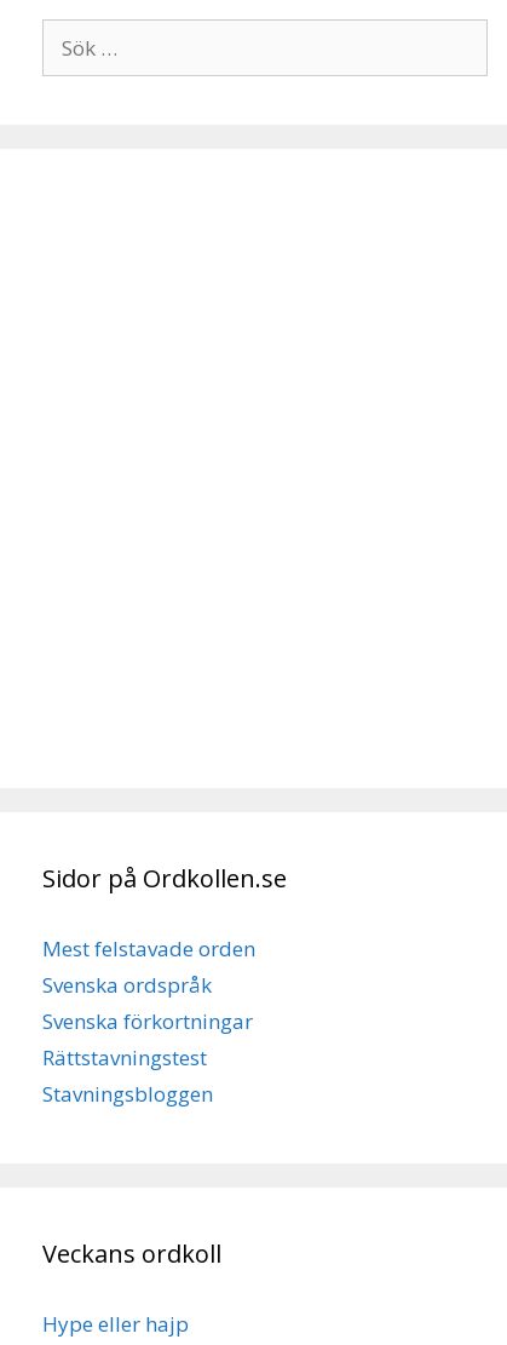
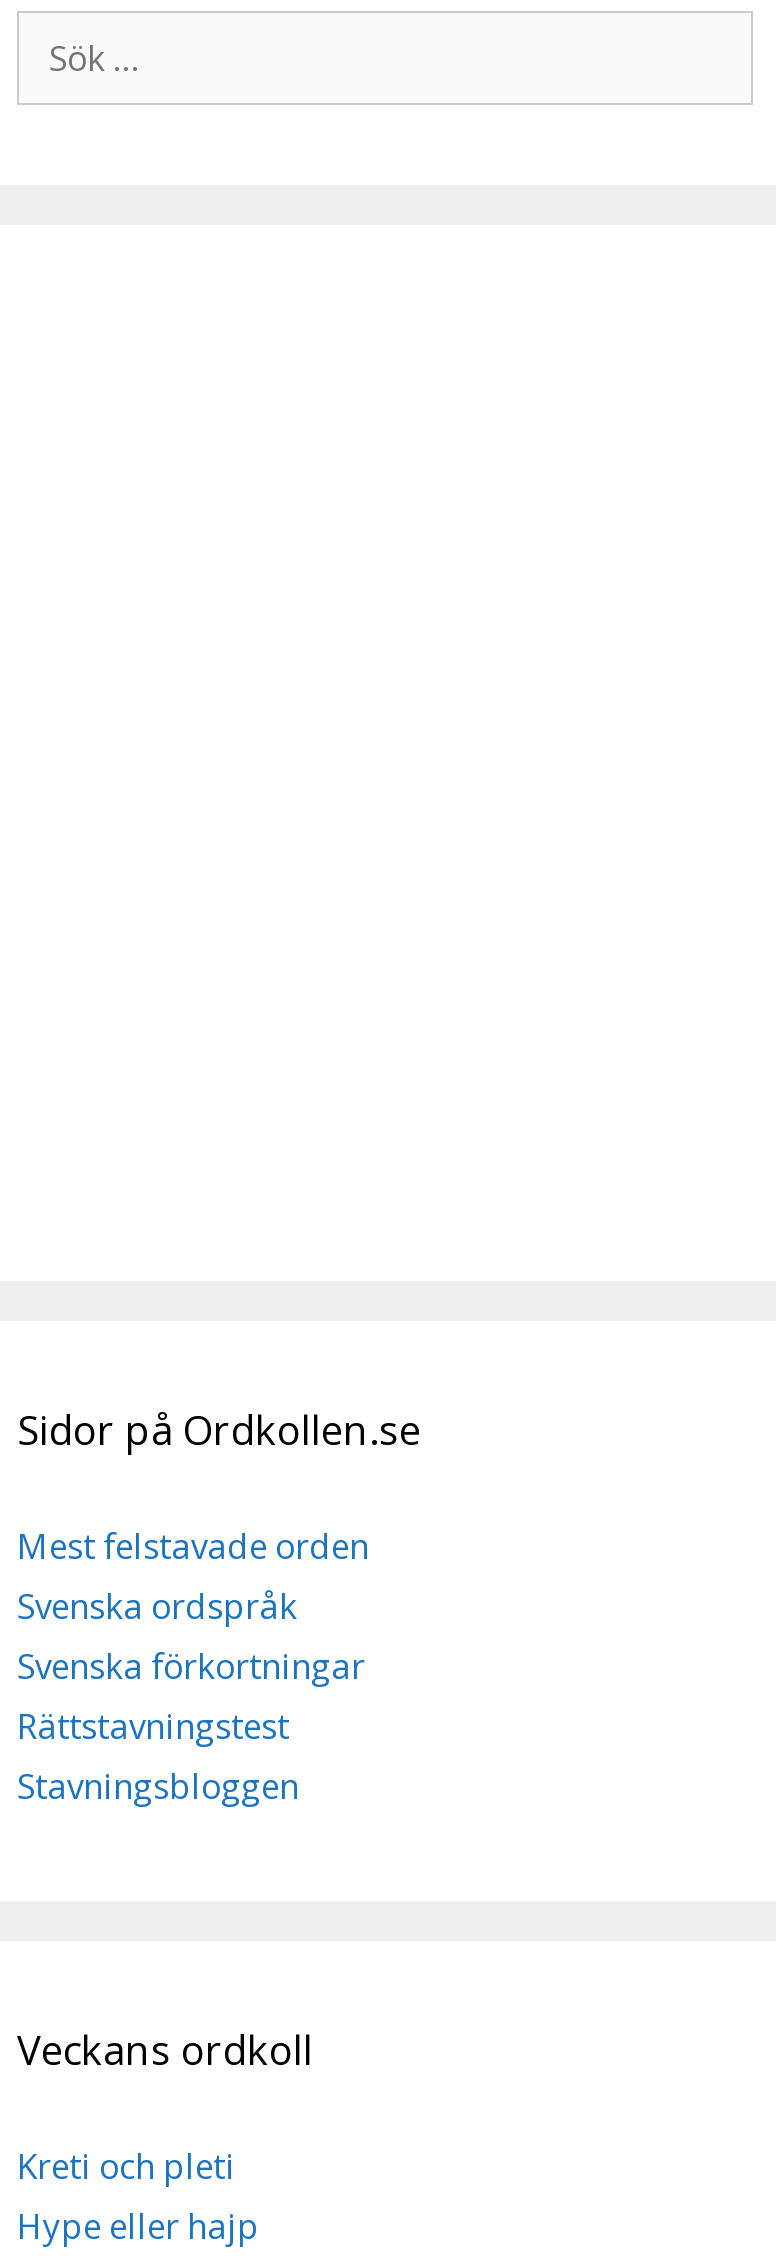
none -> [17,2143,235,2189] Kreti och pleti

